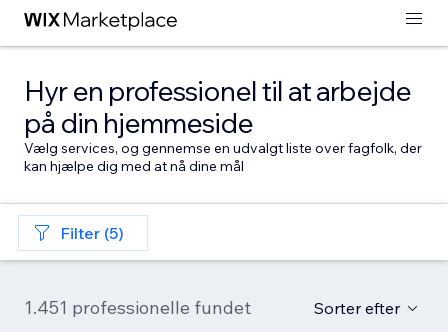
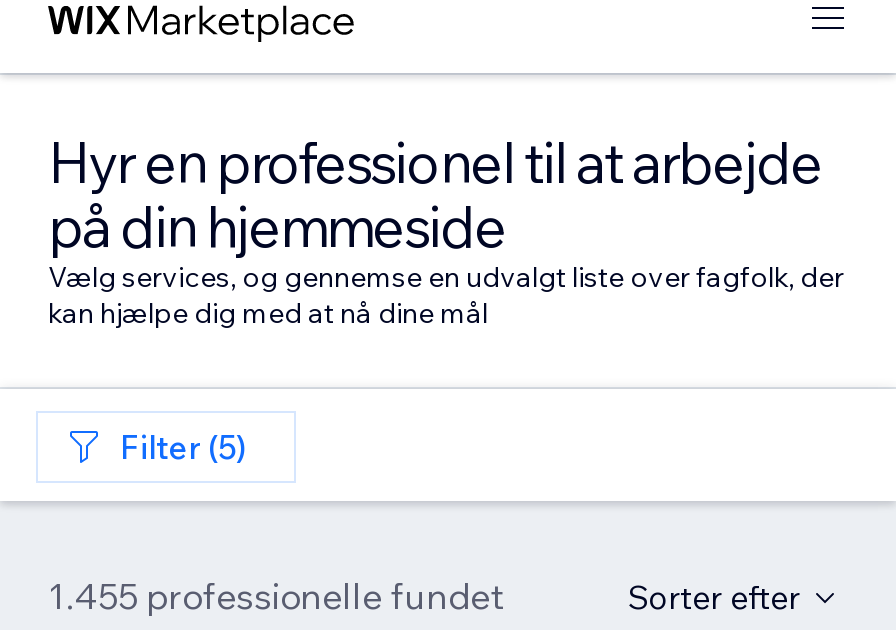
[24,296,251,319] 1.451 professionelle fundet -> [48,573,504,619] 1.455 professionelle fundet

